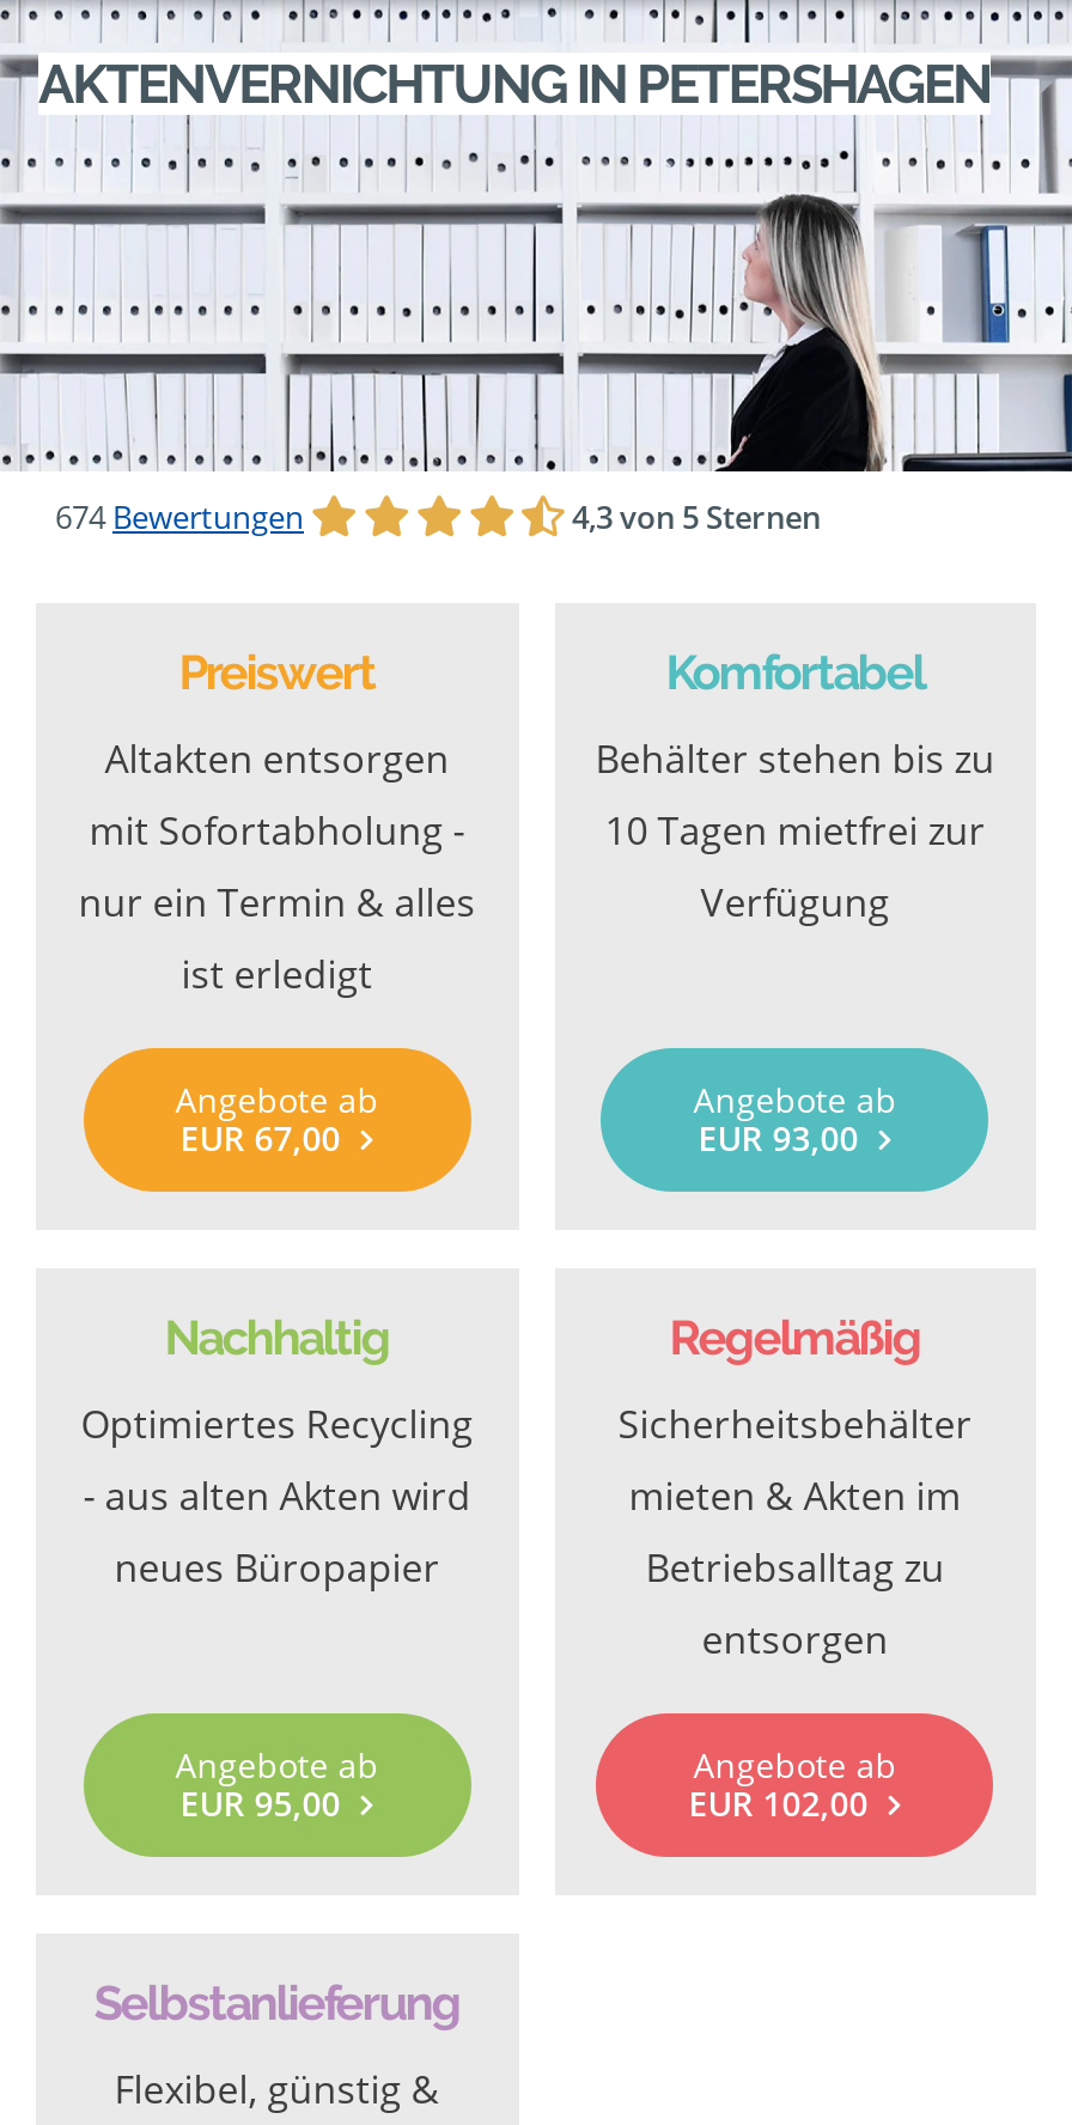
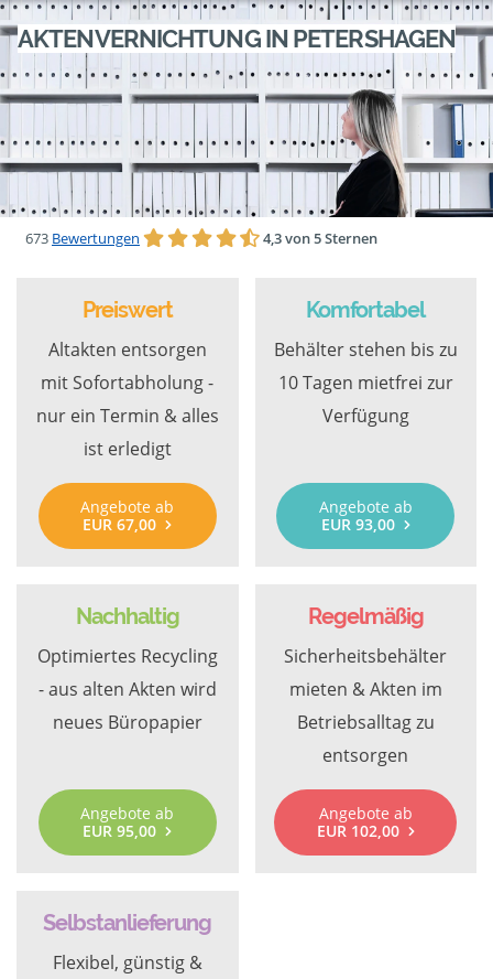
[55,495,304,538] 674 Bewertungen -> [25,228,140,248] 673 Bewertungen

